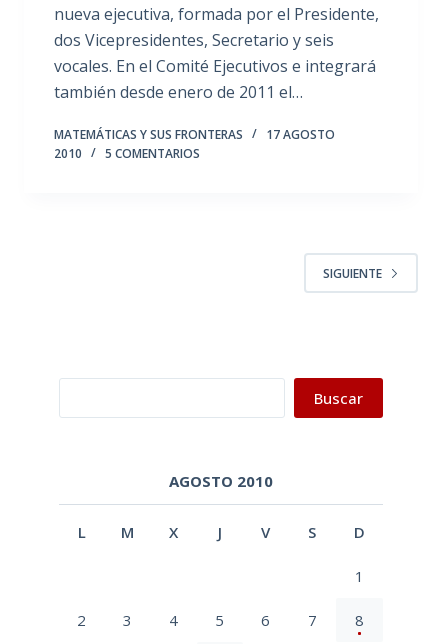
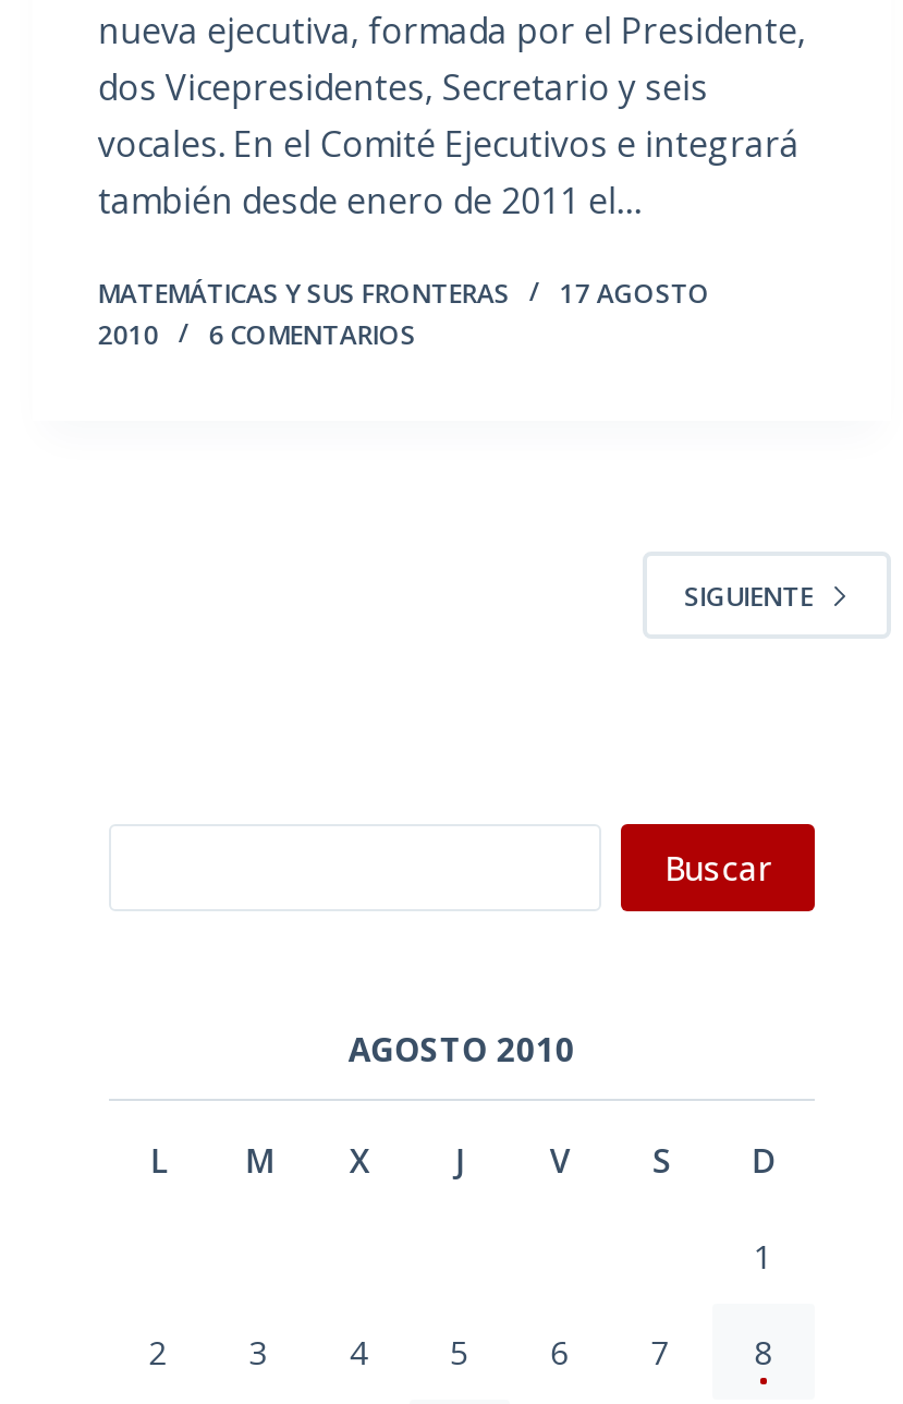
[54,145,200,162] 2010 5 COMENTARIOS -> [98,316,416,353] 2010 6 COMENTARIOS

